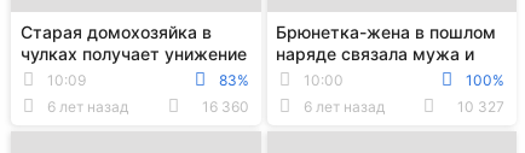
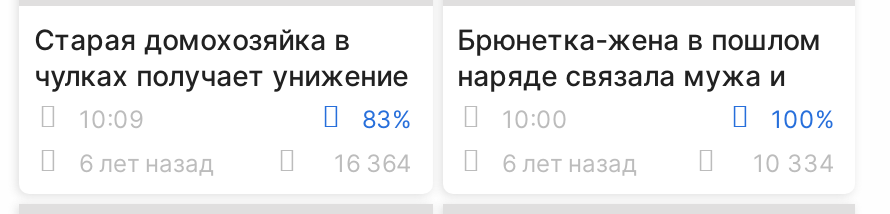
[201,98,249,116] 16 360 -> [334,148,412,178] 16 364
[457,98,504,116] 10 327 -> [753,148,835,178] 10 334

